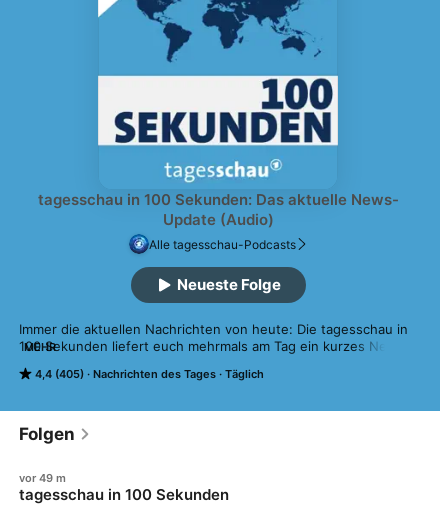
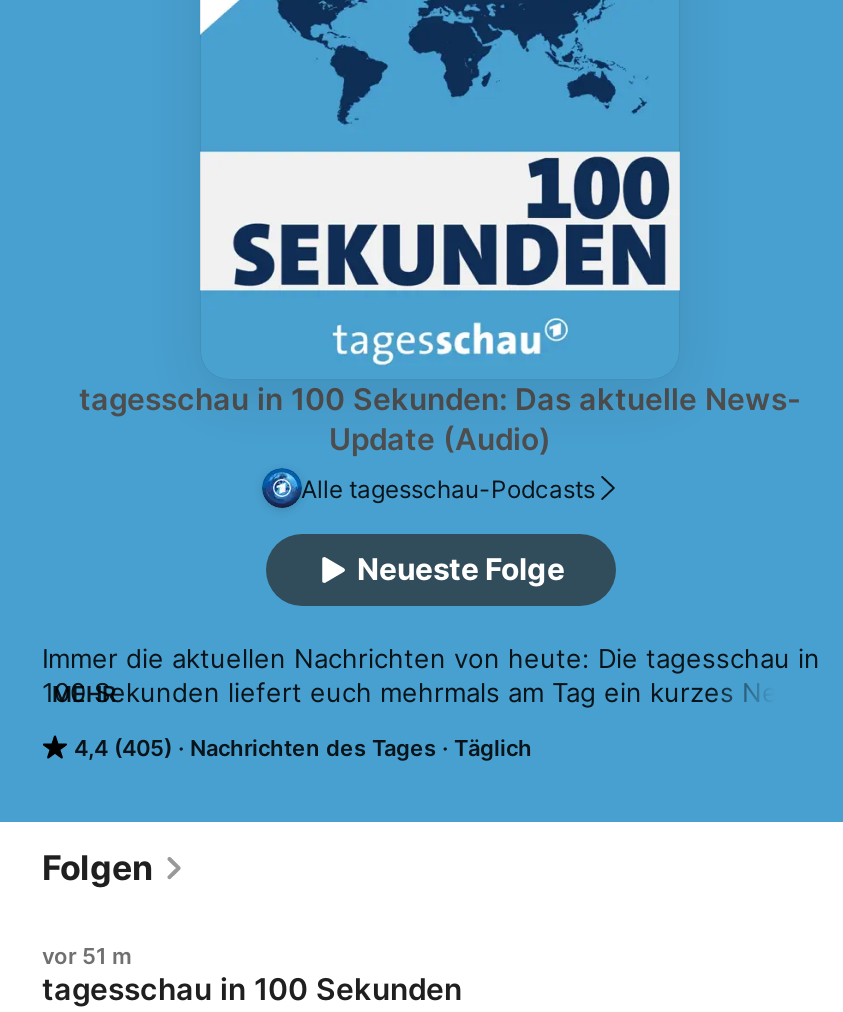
[19,471,66,485] vor 49 m -> [42,942,132,970] vor 51 m

